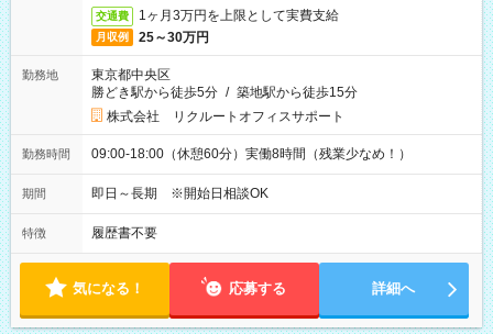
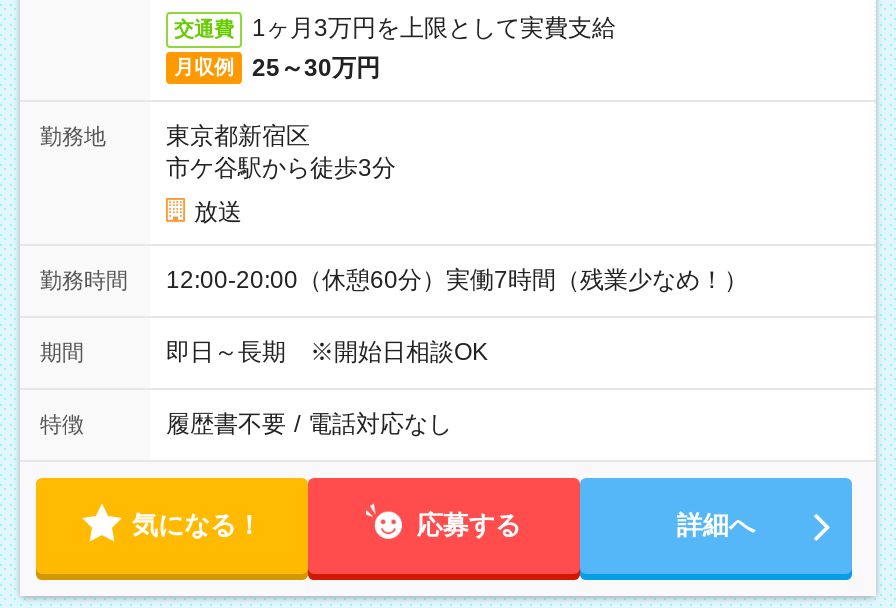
[91,67,358,100] 東京都中央区 | 勝どき駅から徒歩5分 / 築地駅から徒歩15分 -> [166,122,396,182] 東京都新宿区 | 市ケ谷駅から徒歩3分
[107,109,344,124] 株式会社 リクルートオフィスサポート -> [194,198,242,226] 放送
[91,146,412,162] 09:00-18:00（休憩60分）実働8時間（残業少なめ！） -> [166,266,748,294] 12:00-20:00（休憩60分）実働7時間（残業少なめ！）
[91,225,157,241] 履歴書不要 -> [166,410,452,438] 履歴書不要 / 電話対応なし

